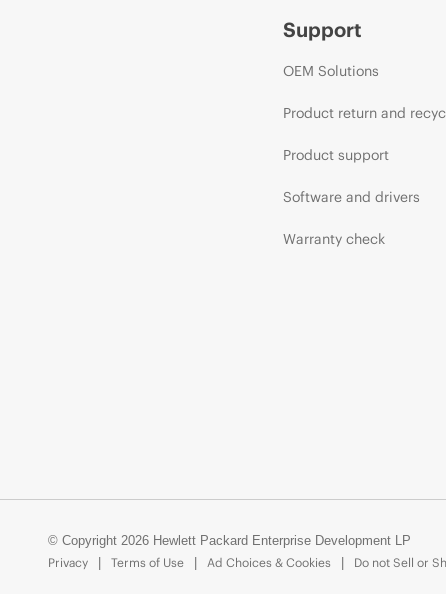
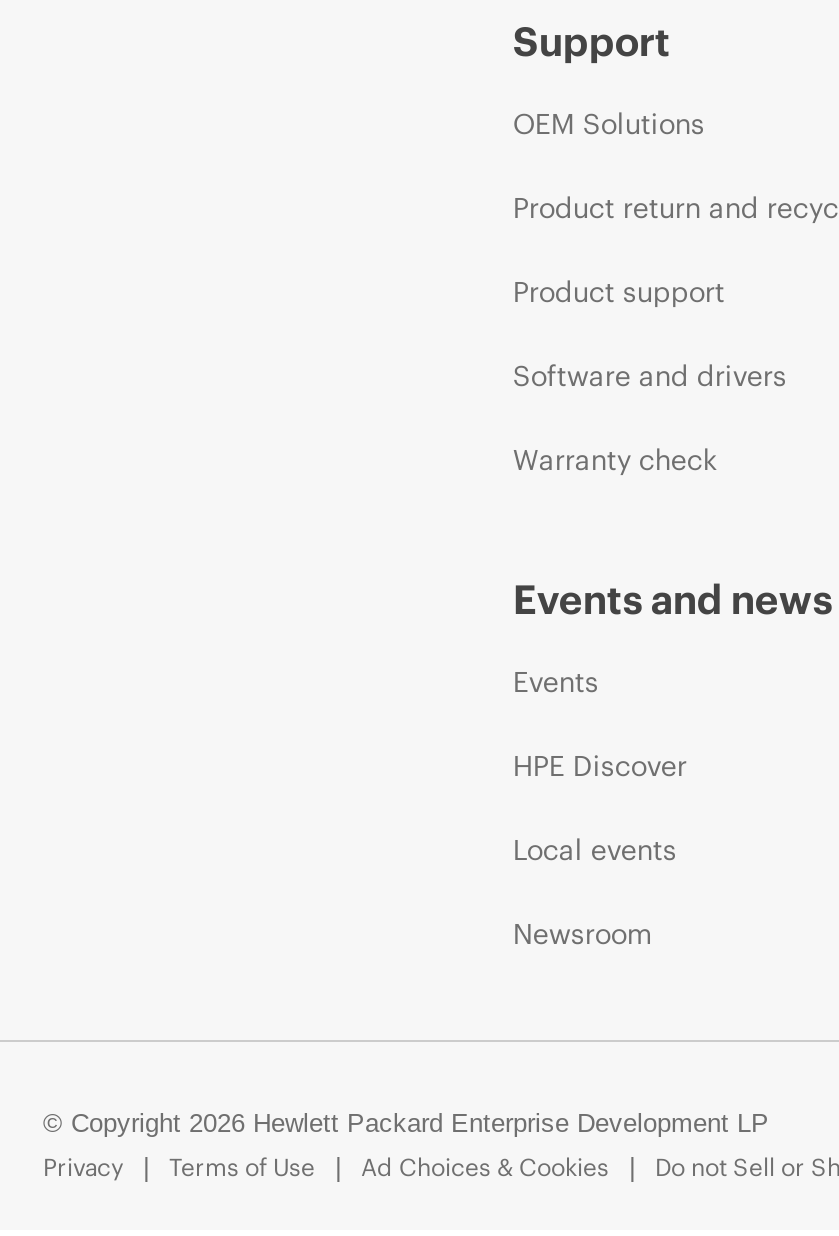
none -> [513,574,833,952] Events and news | Events | HPE Discover | Local events | Newsroom

